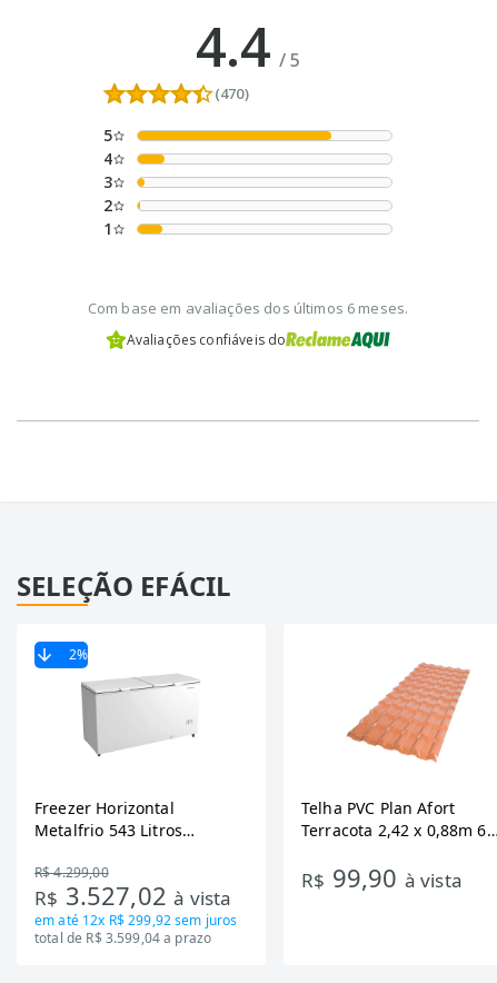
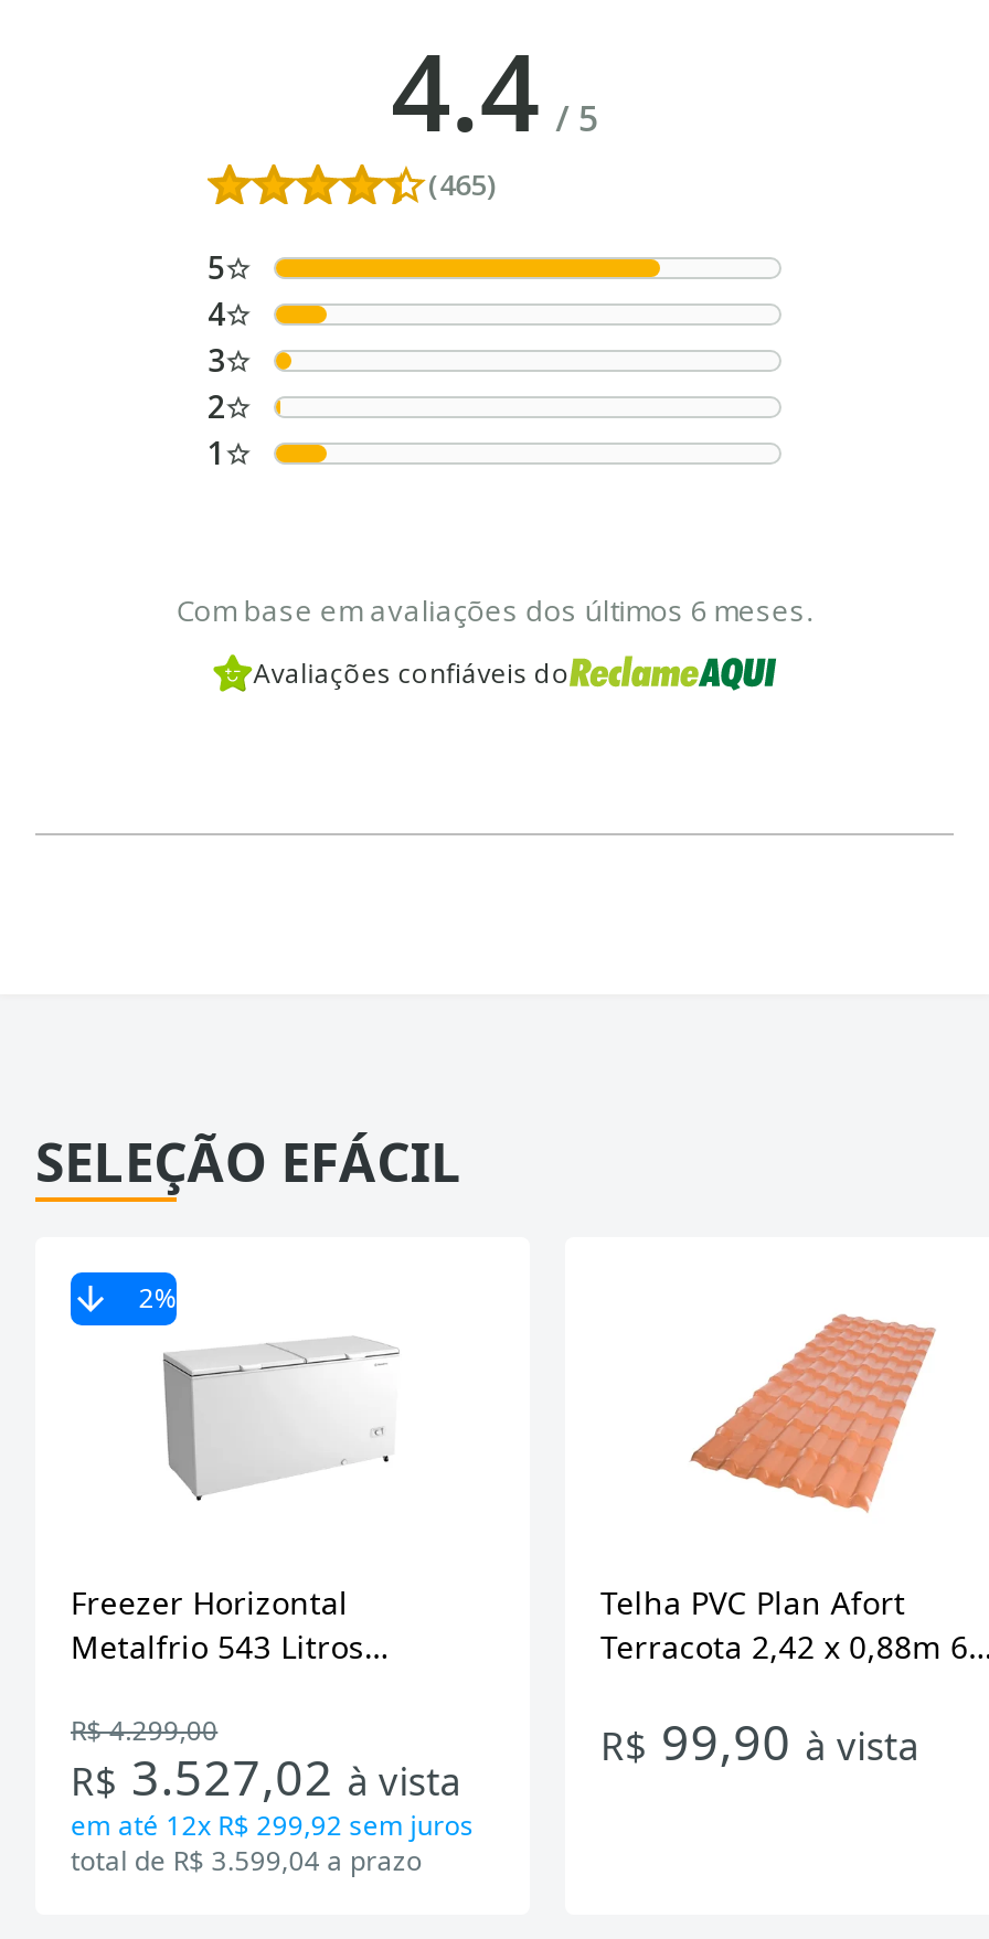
[215,83,249,103] (470) -> [428,164,496,204] (465)

